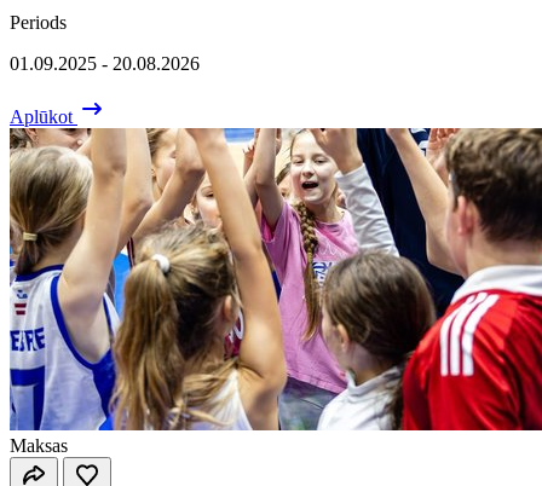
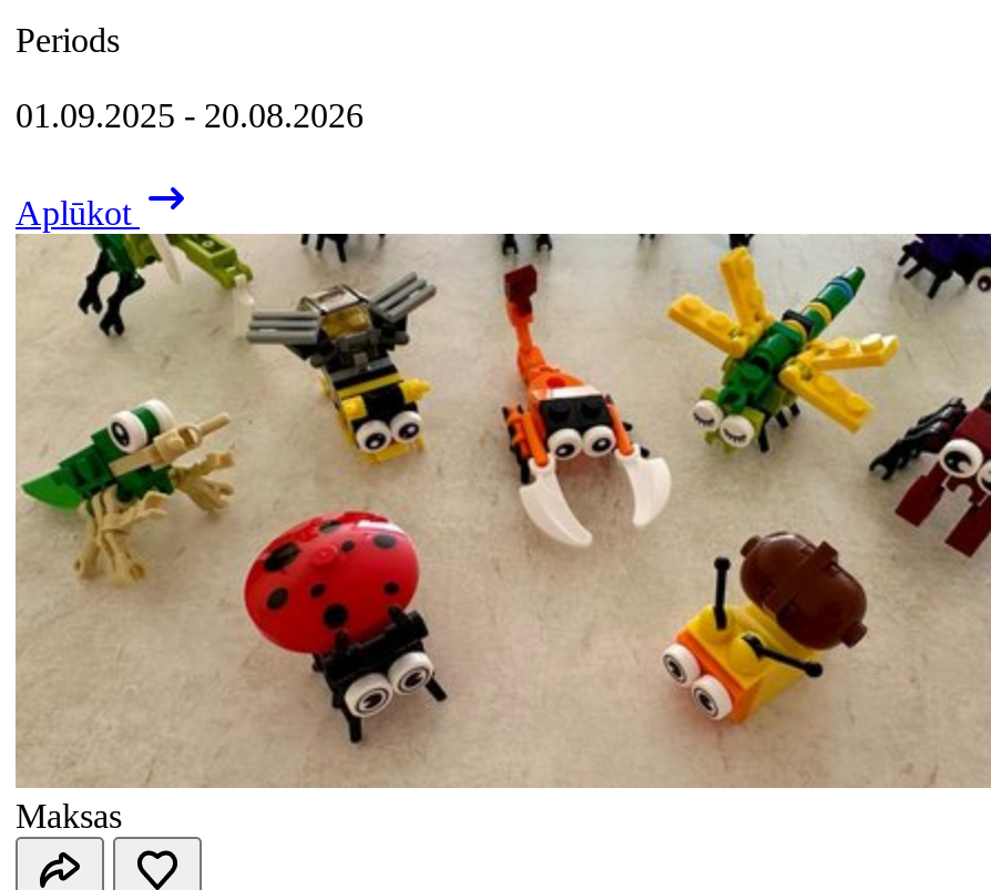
[8,127,538,432] [image] -> [13,232,984,790] [image]

